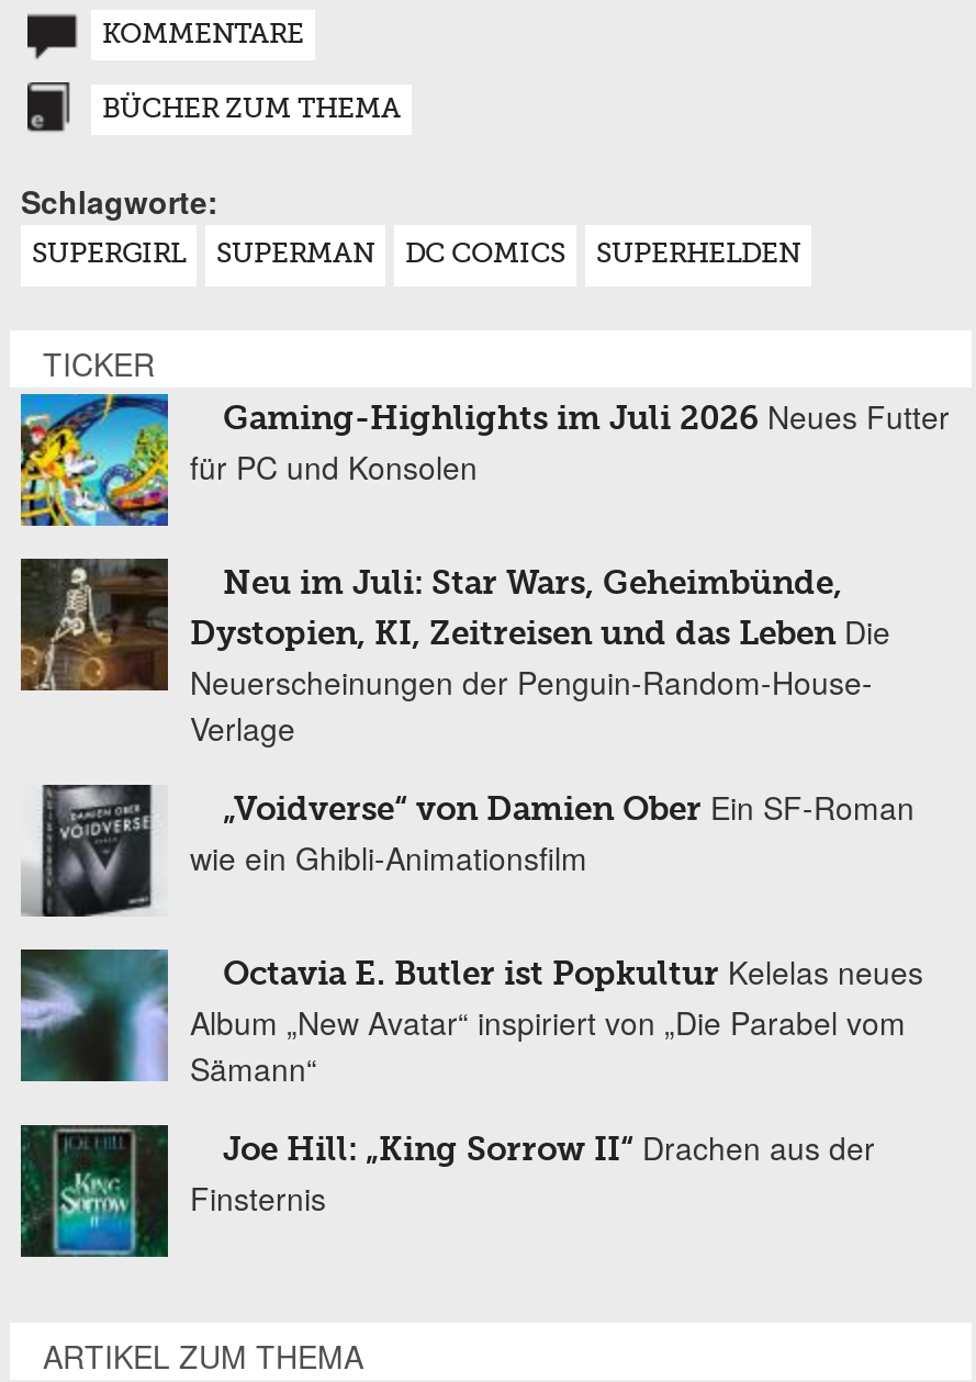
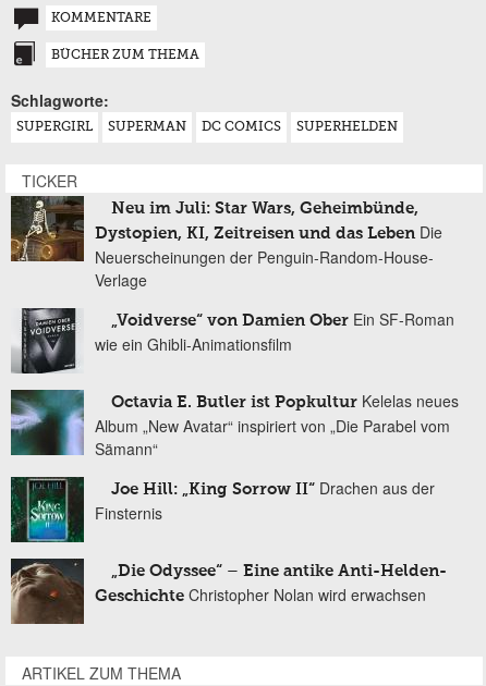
[19,392,950,528] [image] | Gaming-Highlights im Juli 2026 Neues Futter | für PC und Konsolen -> none
moved [16,557,923,1220] -> [9,195,459,524]: [image] | Neu im Juli: Star Wars, Geheimbünde, | Dystopien, KI, Zeitreisen und das Leben Die | ... | Joe Hill: „King Sorrow II“ Drachen aus der | Finsternis
none -> [10,560,447,625] [image] | „Die Odyssee“ – Eine antike Anti-Helden- | Geschichte Christopher Nolan wird erwachsen

